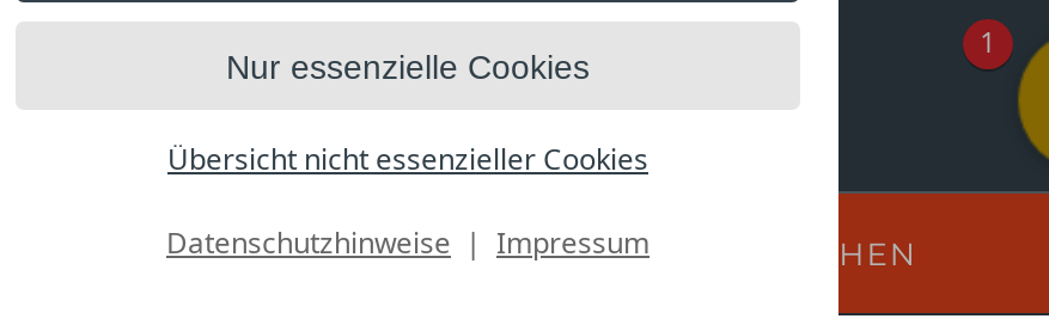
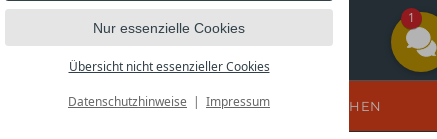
[941,31,1042,170] [image] -> [391,12,434,72] [image]

